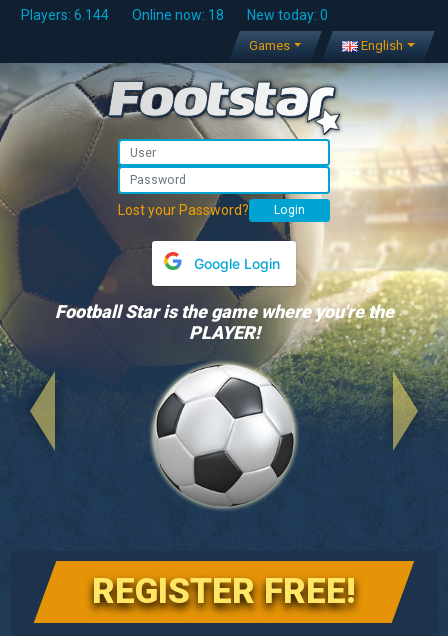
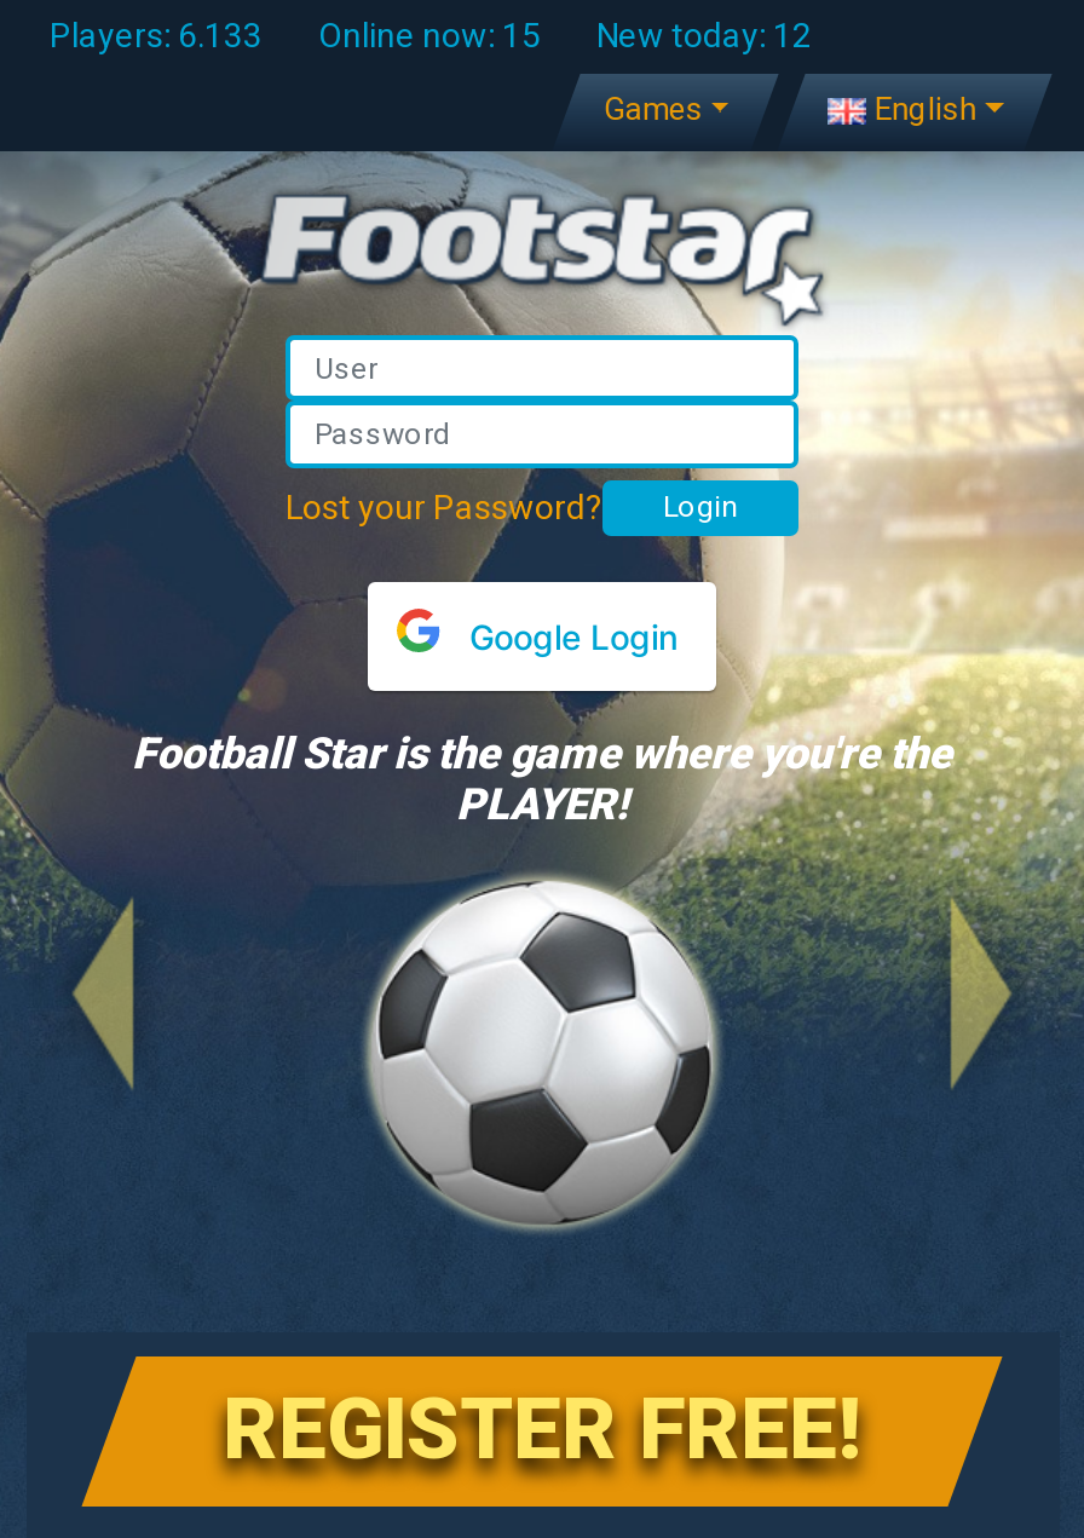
[20,7,108,23] Players: 6.144 -> [50,16,263,54] Players: 6.133
[131,7,223,23] Online now: 18 -> [318,16,541,54] Online now: 15
[246,7,327,23] New today: 0 -> [596,16,812,54] New today: 12

